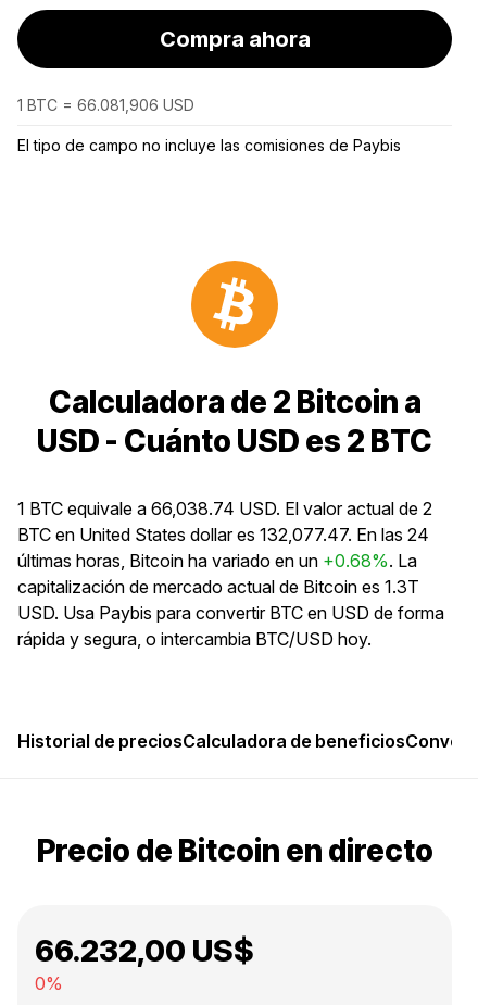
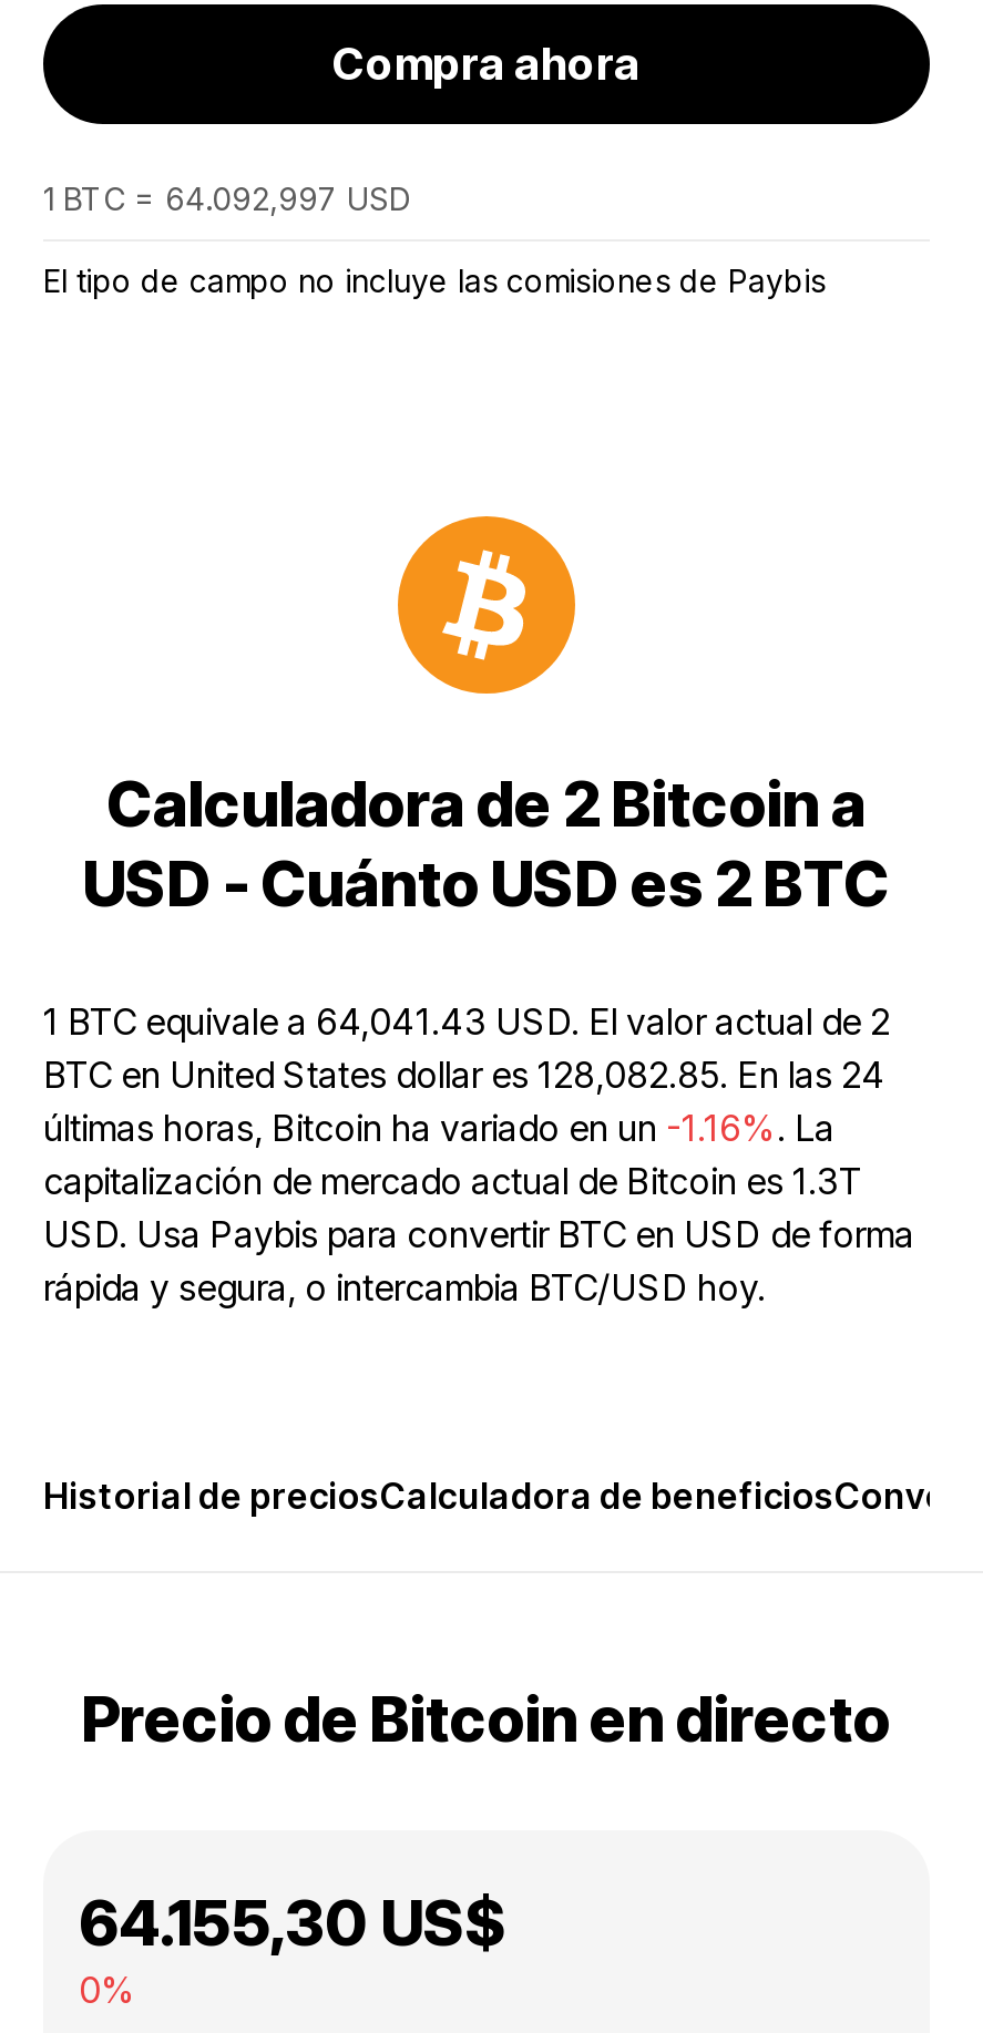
[17,96,194,114] 1 BTC = 66.081,906 USD -> [43,179,411,217] 1 BTC = 64.092,997 USD
[17,498,432,519] 1 BTC equivale a 66,038.74 USD. El valor actual de 2 -> [43,999,890,1044] 1 BTC equivale a 64,041.43 USD. El valor actual de 2
[17,524,429,545] BTC en United States dollar es 132,077.47. En las 24 -> [43,1053,885,1097] BTC en United States dollar es 128,082.85. En las 24
[17,550,417,571] últimas horas, Bitcoin ha variado en un +0.68%. La -> [43,1106,834,1150] últimas horas, Bitcoin ha variado en un -1.16%. La
[35,932,254,969] 66.232,00 US$ -> [79,1886,506,1961] 64.155,30 US$

